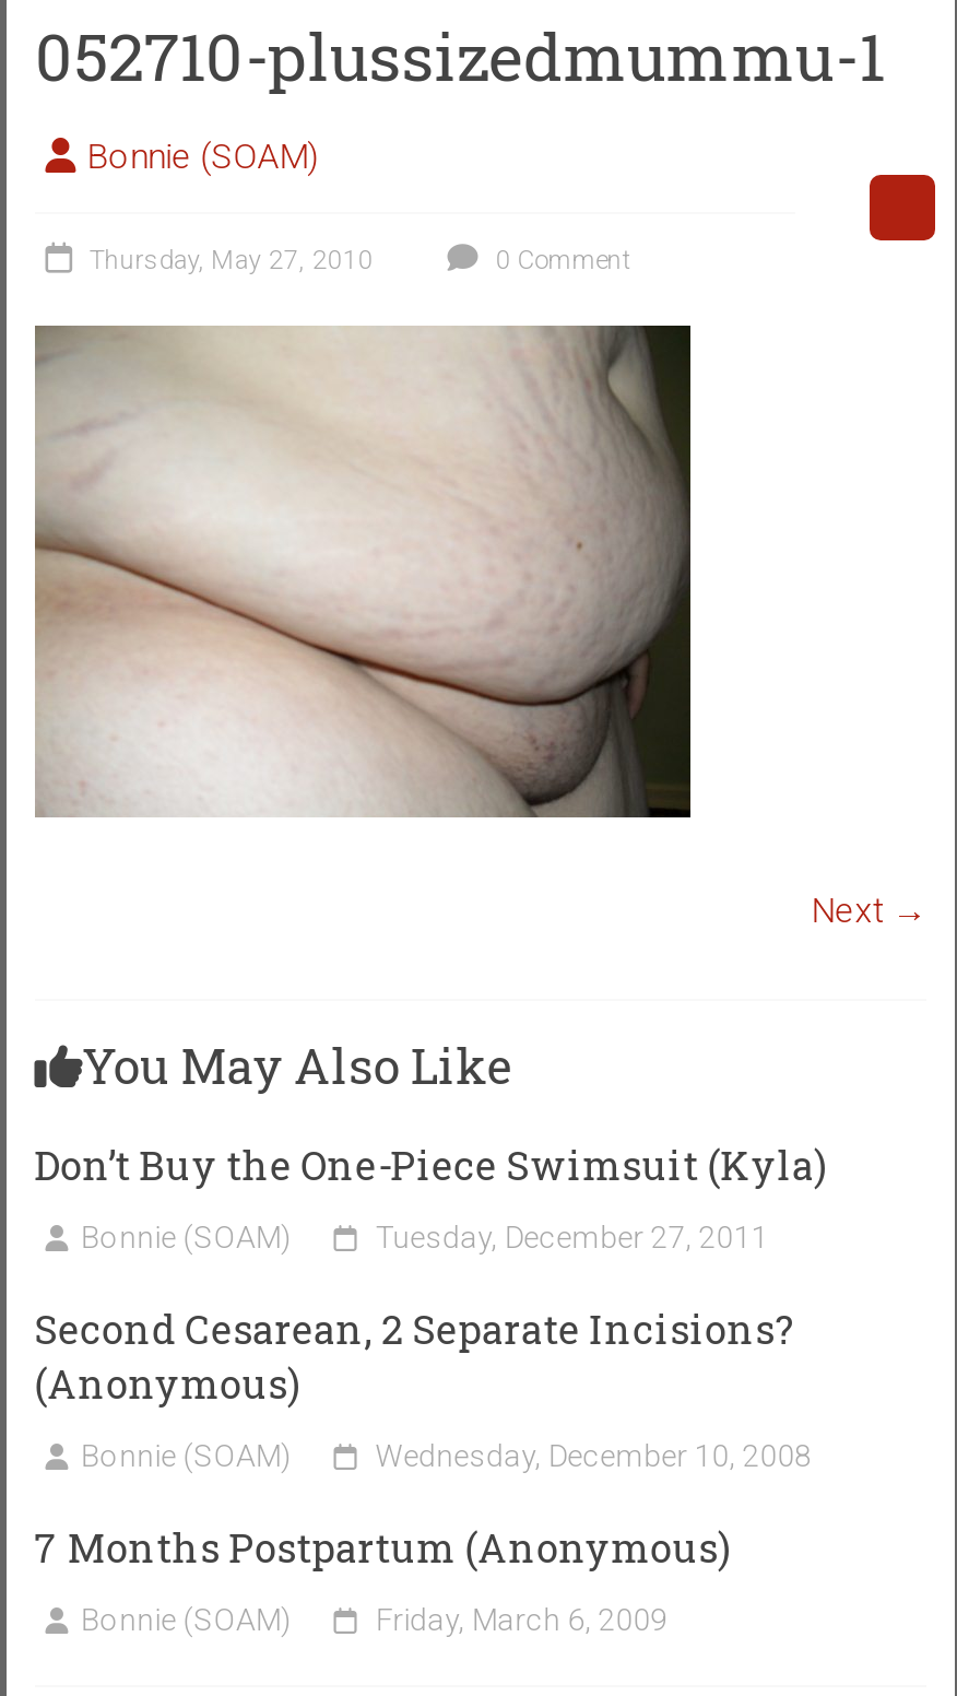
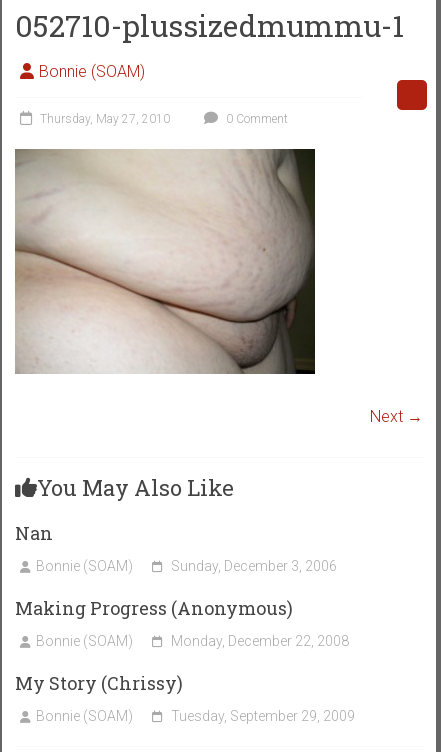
[35,1138,828,1191] Don’t Buy the One-Piece Swimsuit (Kyla) -> [15,521,53,545] Nan
[375,1219,769,1254] Tuesday, December 27, 2011 -> [171,558,337,574] Sunday, December 3, 2006
[35,1302,795,1409] Second Cesarean, 2 Separate Incisions? | (Anonymous) -> [15,596,293,620] Making Progress (Anonymous)
[375,1438,812,1473] Wednesday, December 10, 2008 -> [171,633,349,649] Monday, December 22, 2008
[35,1521,732,1573] 7 Months Postpartum (Anonymous) -> [15,671,183,695] My Story (Chrissy)
[375,1602,668,1637] Friday, March 6, 2009 -> [171,708,355,724] Tuesday, September 29, 2009

